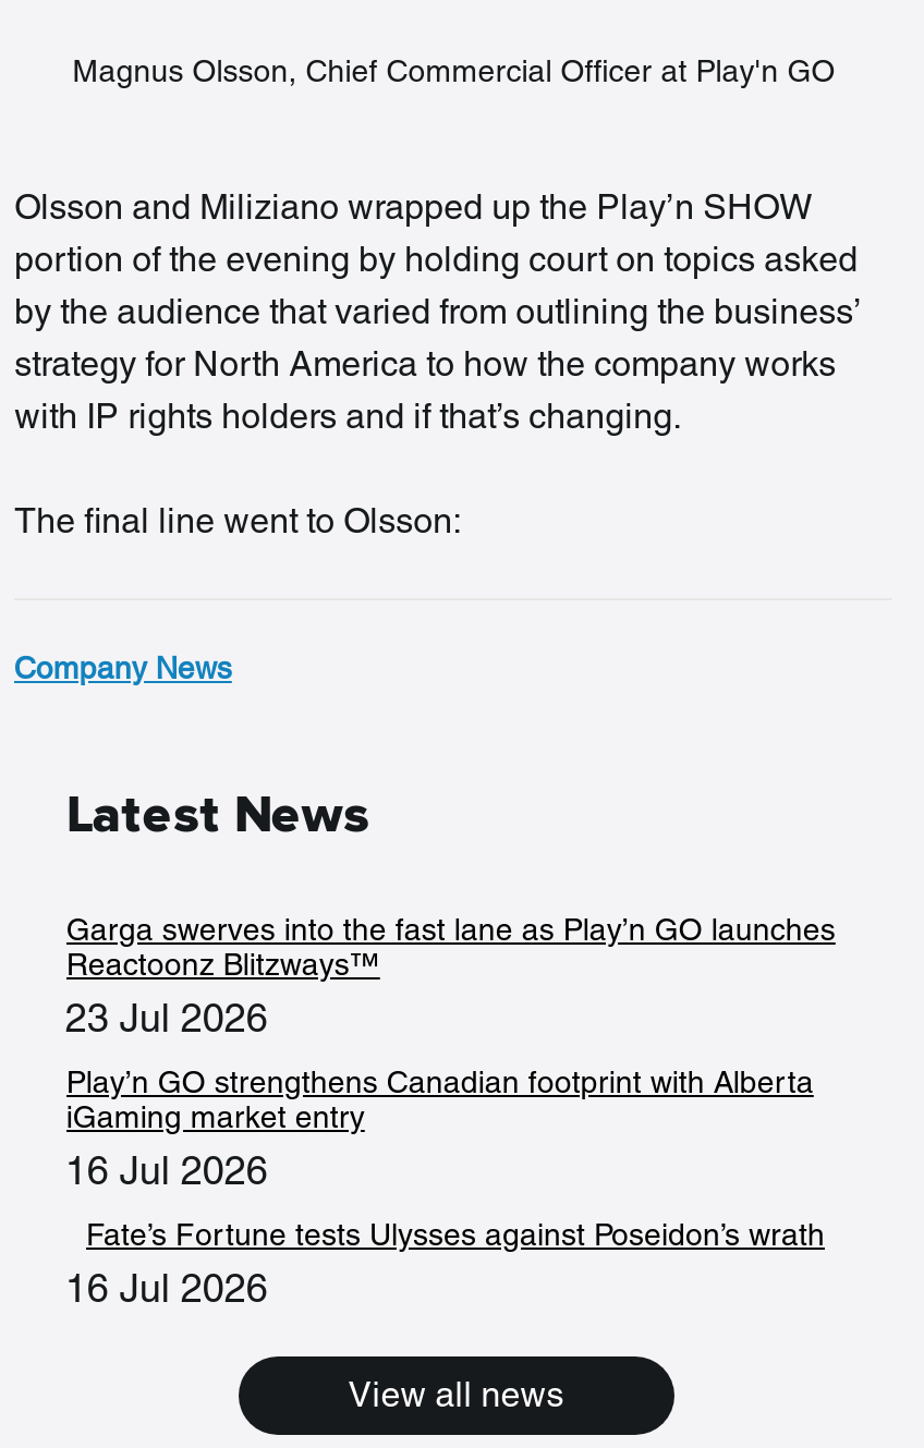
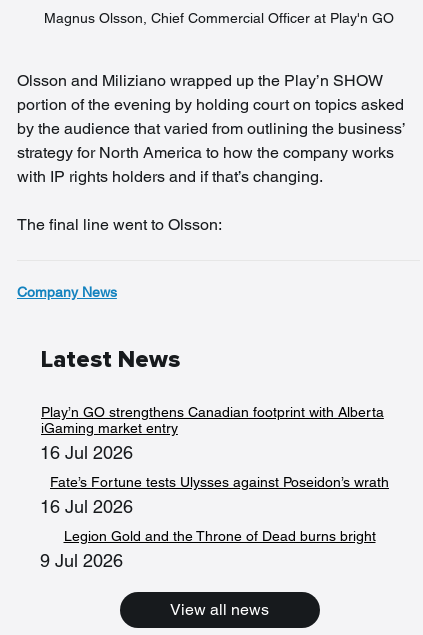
[65,913,836,1041] Garga swerves into the fast lane as Play’n GO launches | Reactoonz Blitzways™ | 23 Jul 2026 -> none
moved [65,1065,825,1311] -> [40,404,389,517]: Play’n GO strengthens Canadian footprint with Alberta | iGaming market entry | 16 Jul 2026 | Fate’s Fortune tests Ulysses against Poseidon’s wrath | 16 Jul 2026
none -> [40,528,375,571] Legion Gold and the Throne of Dead burns bright | 9 Jul 2026

